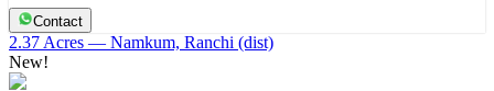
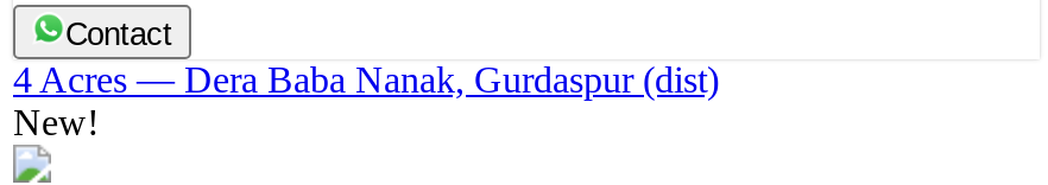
[9,33,273,52] 2.37 Acres— Namkum, Ranchi (dist) -> [13,60,719,101] 4 Acres— Dera Baba Nanak, Gurdaspur (dist)

